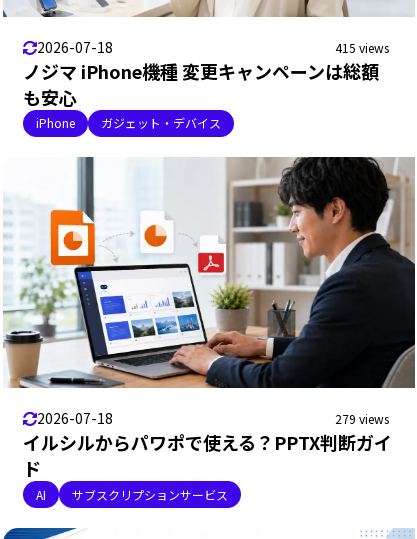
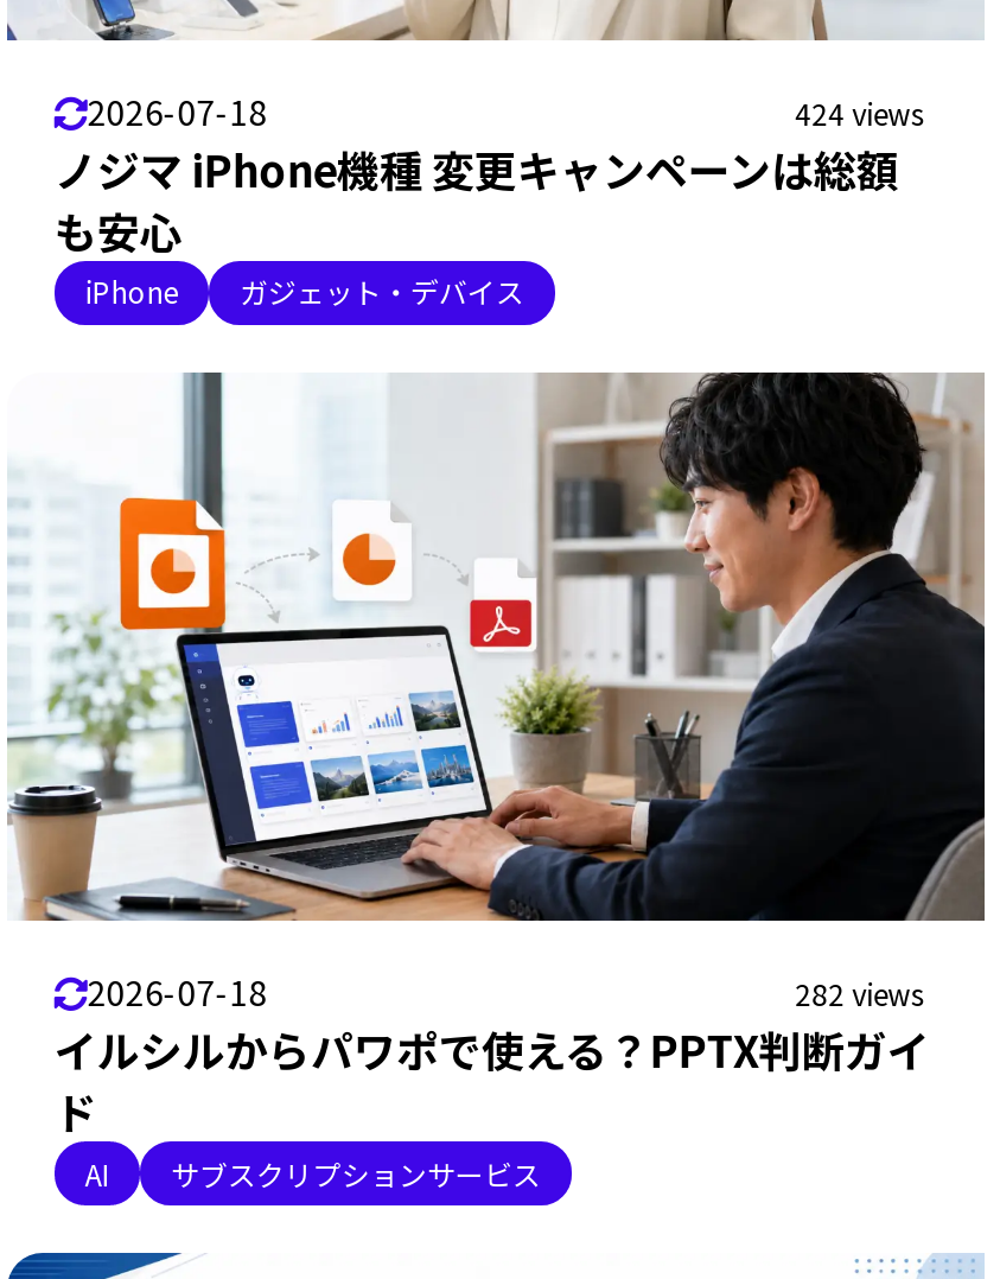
[335,39,389,56] 415 views -> [795,93,923,133] 424 views
[335,410,389,427] 279 views -> [795,974,923,1014] 282 views

